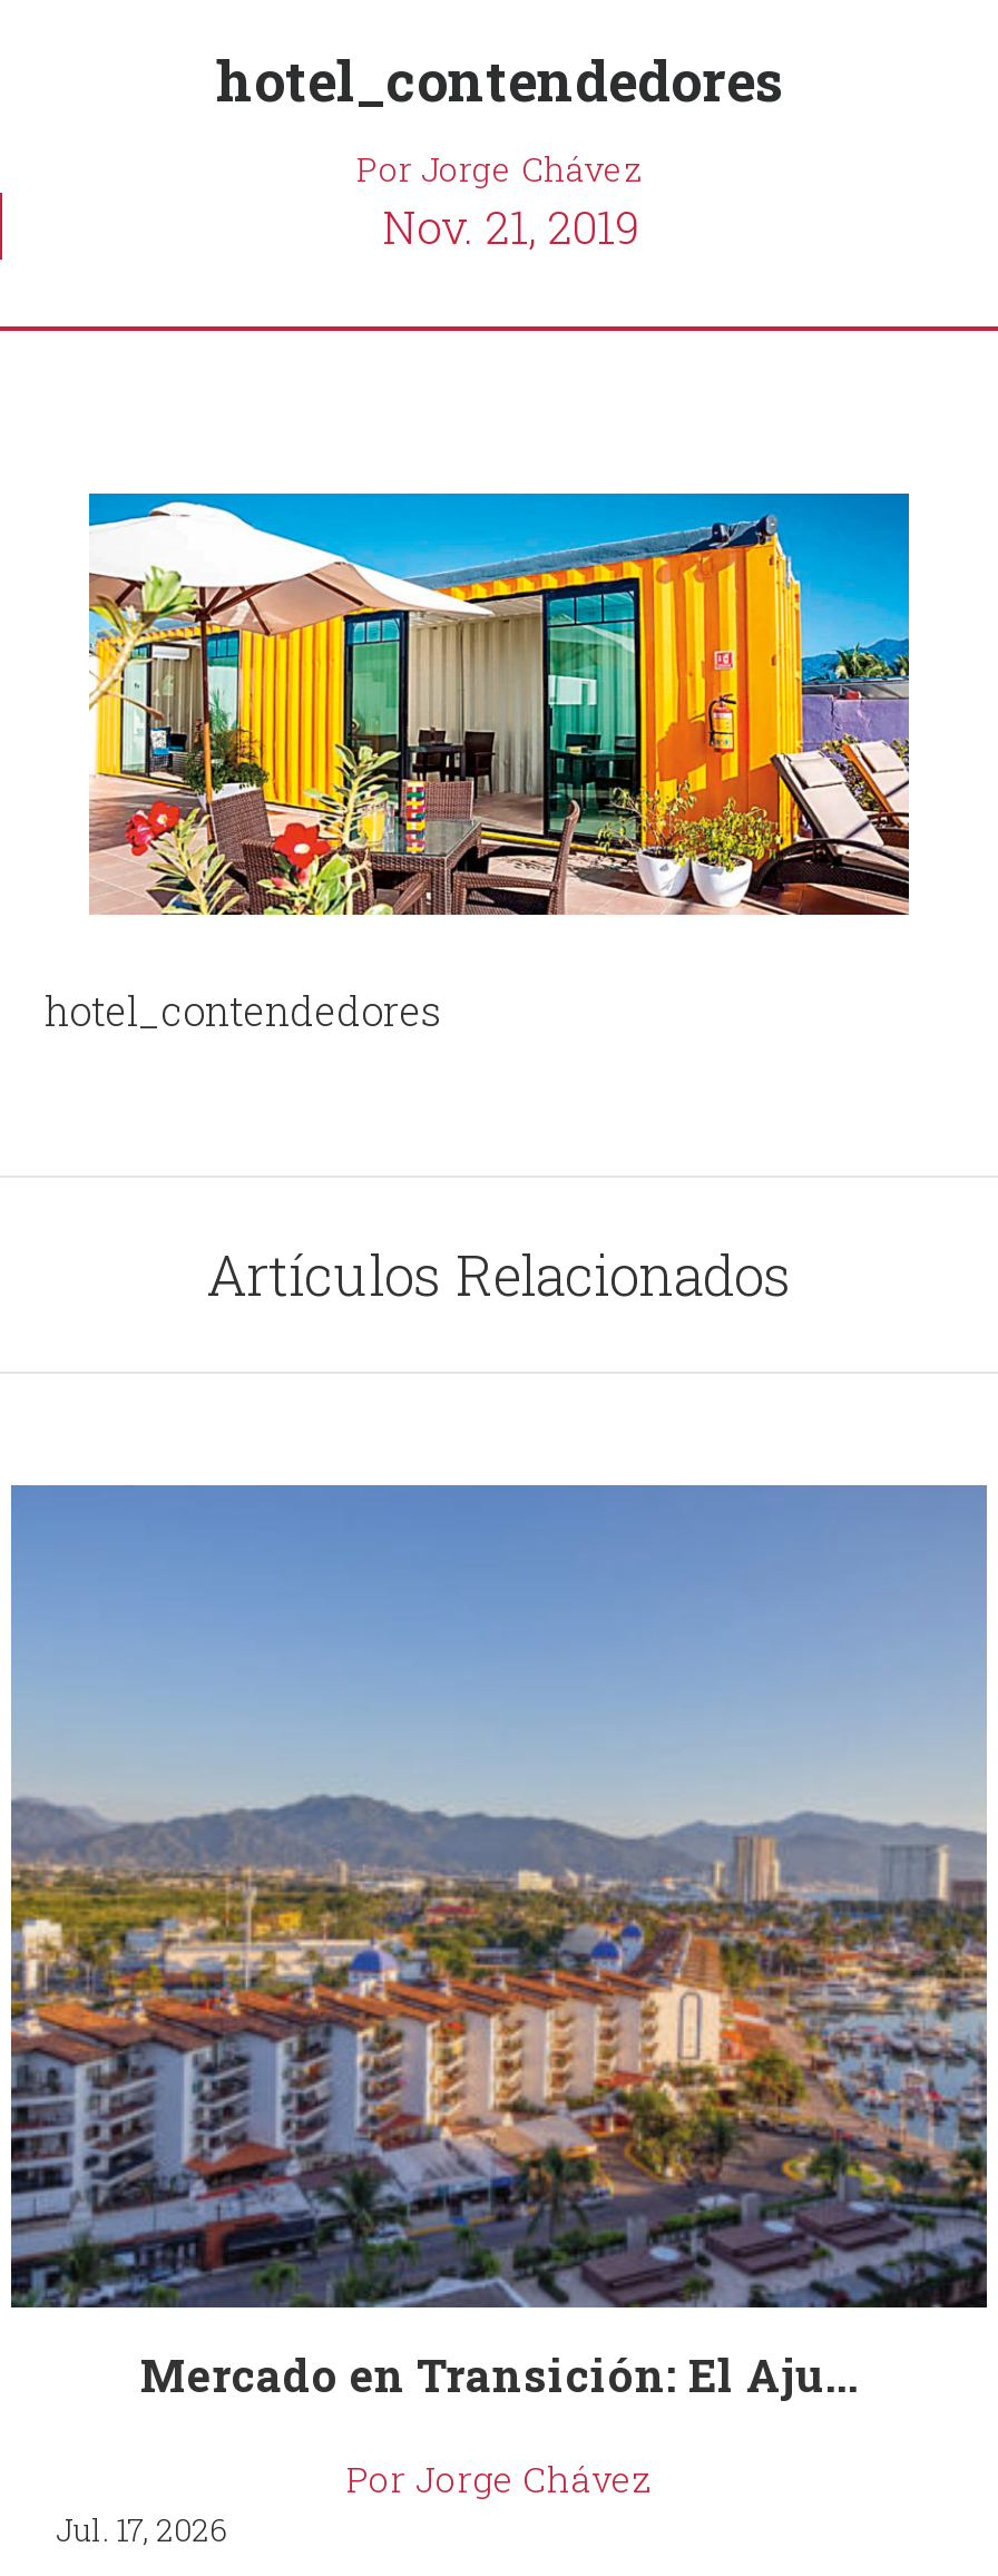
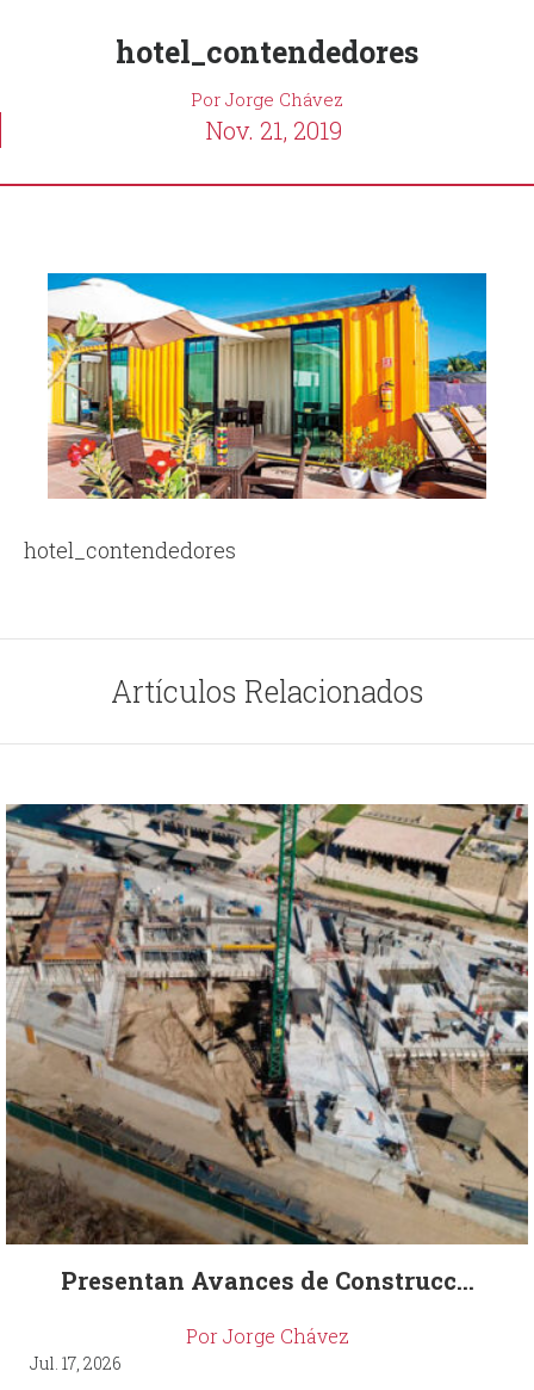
[9,1483,989,2403] [image] | Mercado en Transición: El Aju... -> [5,803,529,1296] [image] | Presentan Avances de Construcc...

